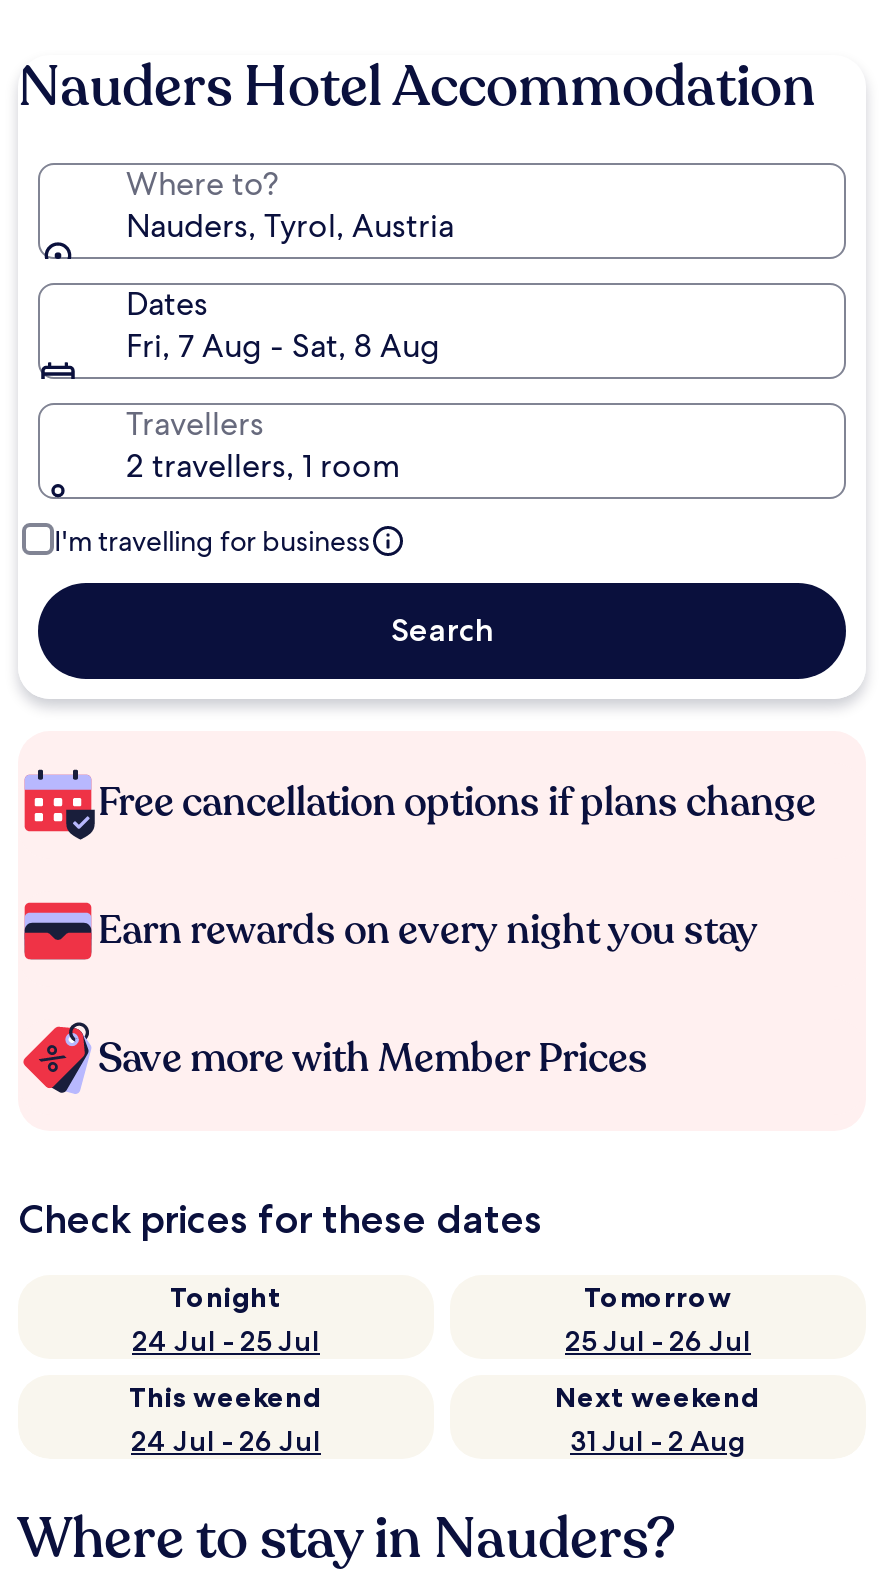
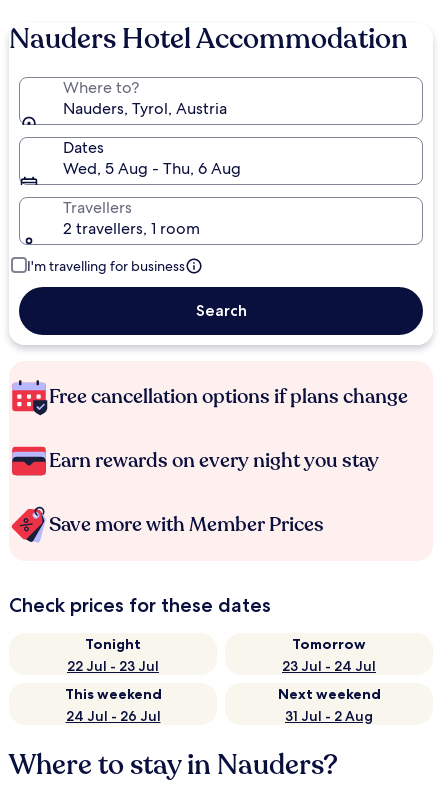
[126,325,440,367] Fri, 7 Aug - Sat, 8 Aug -> [63,158,241,179] Wed, 5 Aug - Thu, 6 Aug
[132,1323,320,1359] 24 Jul - 25 Jul -> [67,657,159,675] 22 Jul - 23 Jul
[565,1323,751,1359] 25 Jul - 26 Jul -> [282,657,376,675] 23 Jul - 24 Jul

